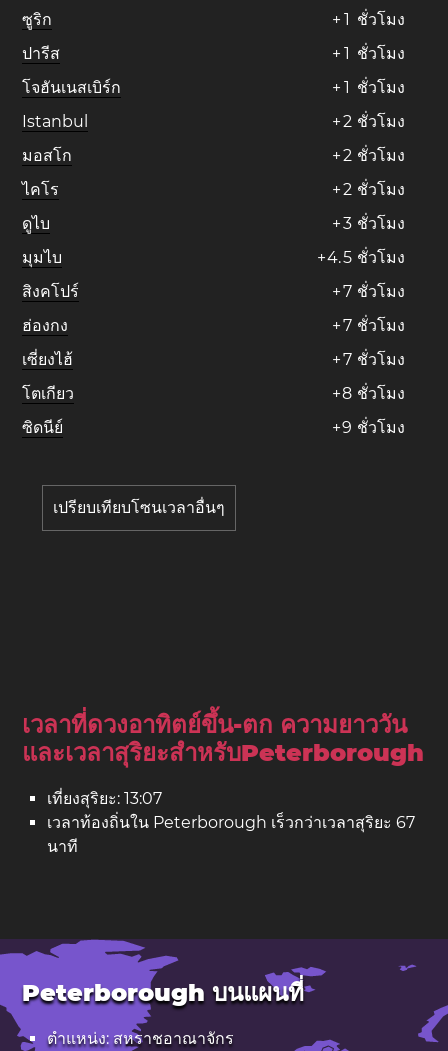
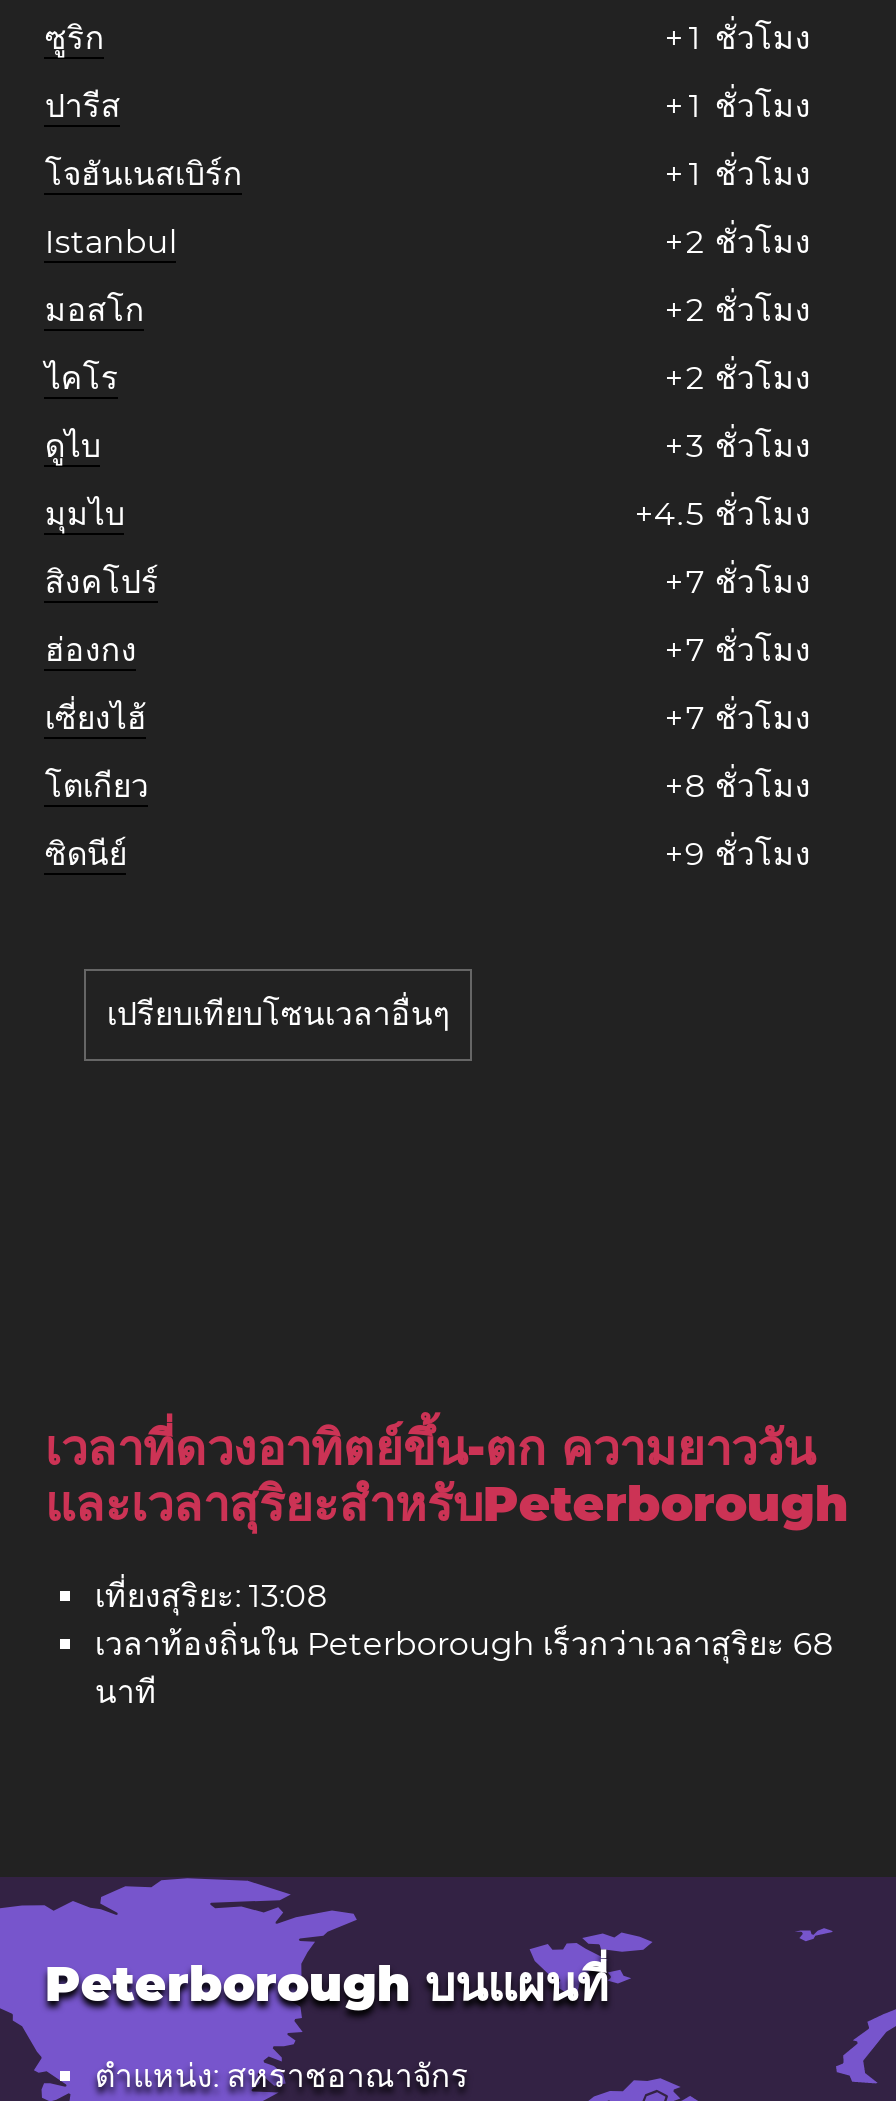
[47,788,162,807] เที่ยงสุริยะ: 13:07 -> [95,1576,327,1614] เที่ยงสุริยะ: 13:08
[47,812,415,831] เวลาท้องถิ่นใน Peterborough เร็วกว่าเวลาสุริยะ 67 -> [95,1624,833,1662] เวลาท้องถิ่นใน Peterborough เร็วกว่าเวลาสุริยะ 68

